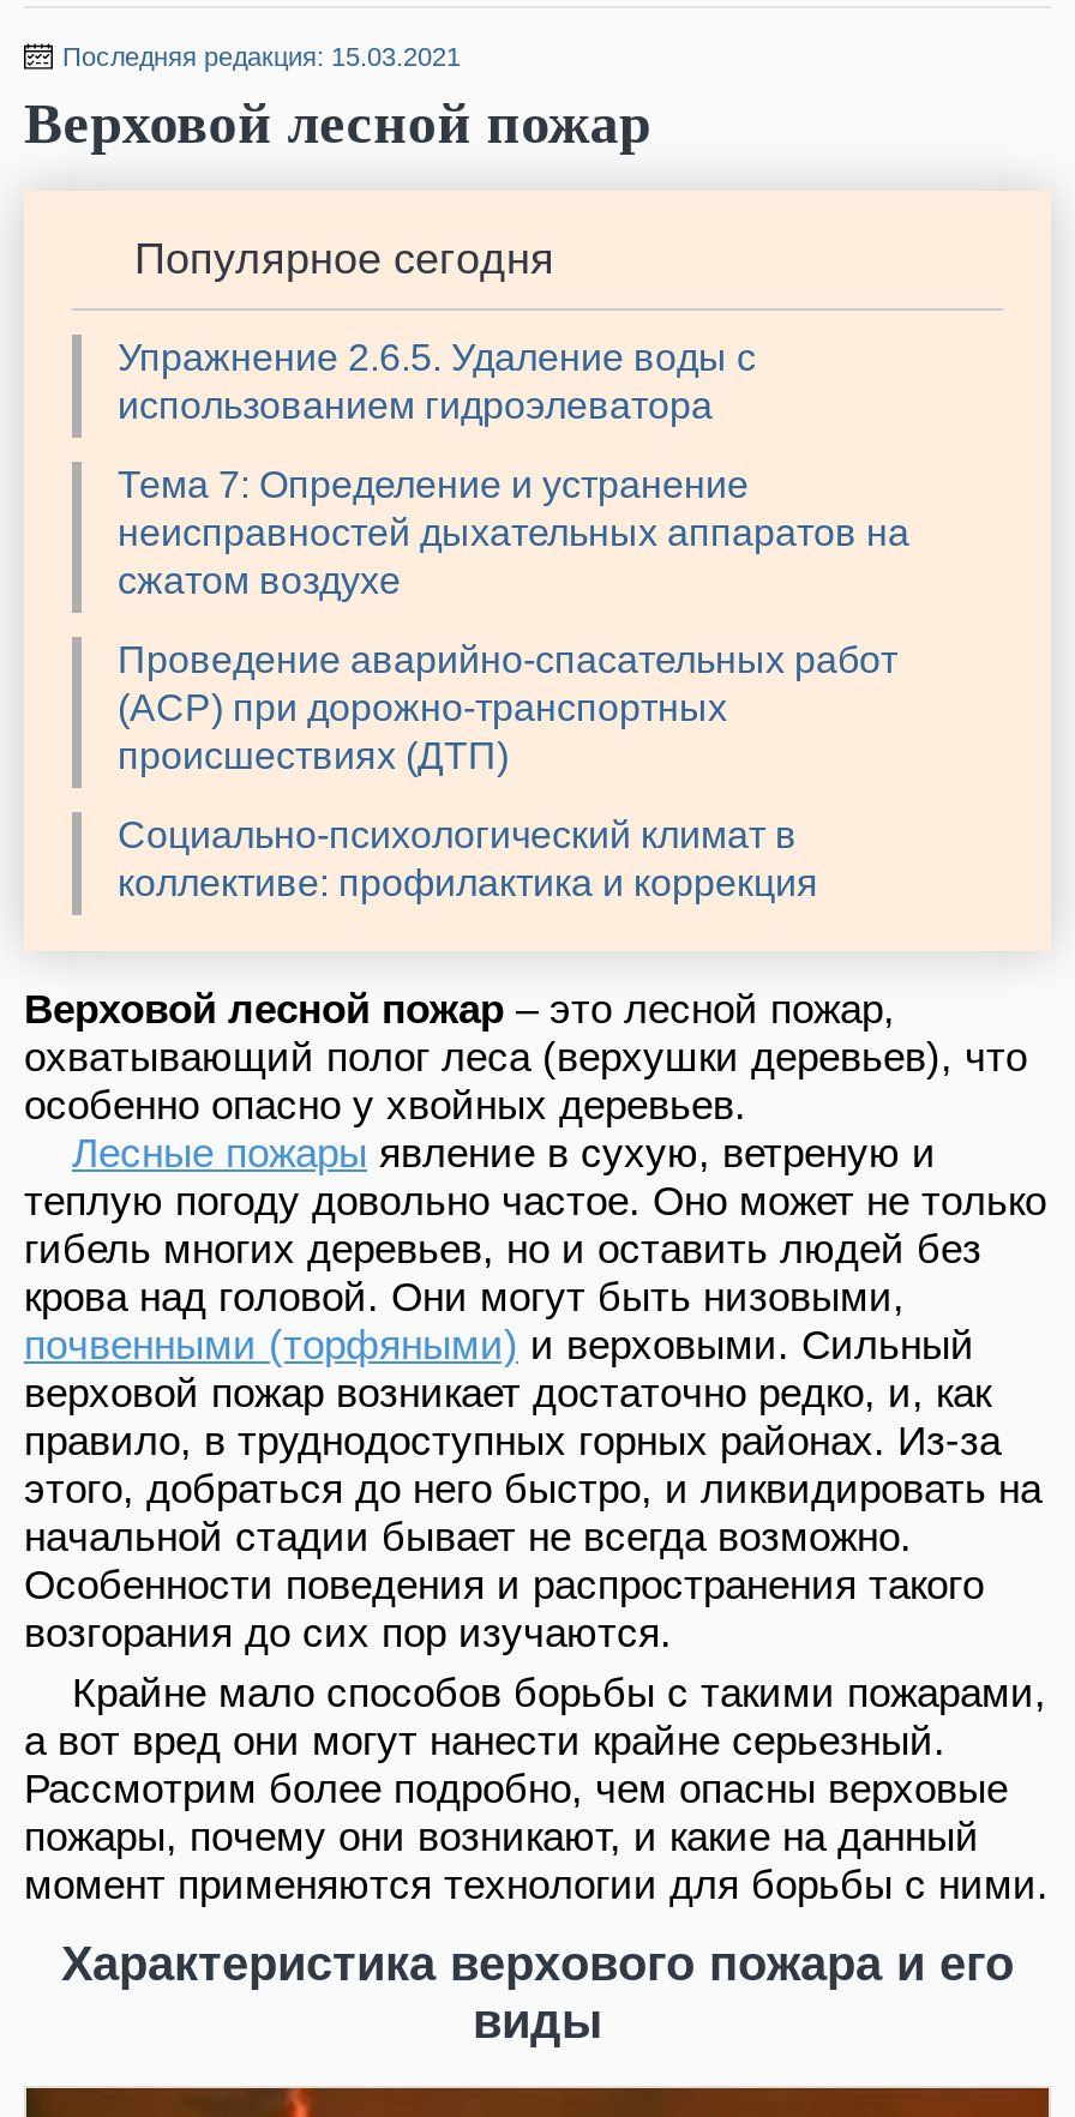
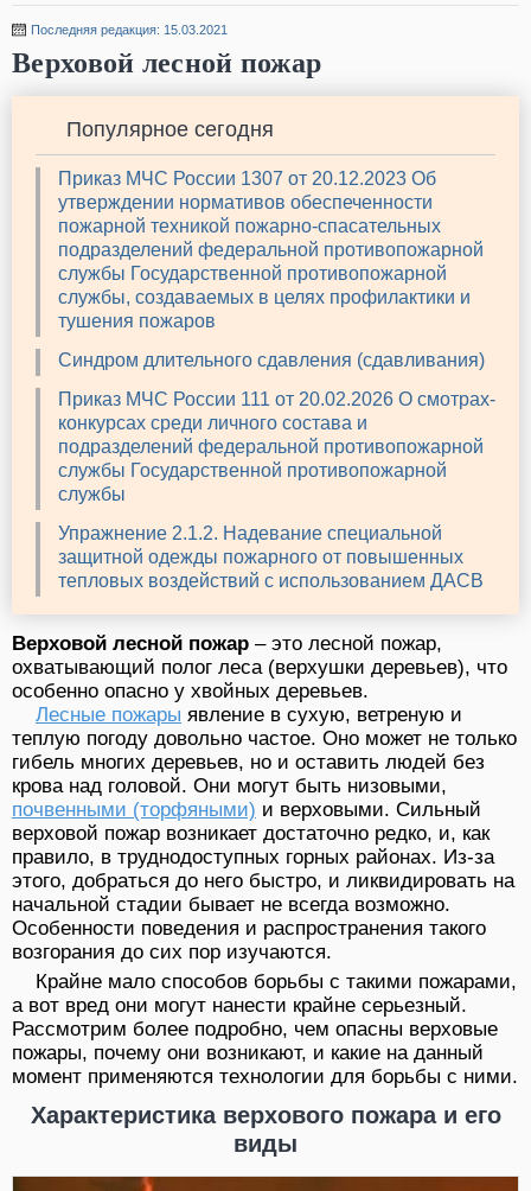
[118,338,756,427] Упражнение 2.6.5. Удаление воды с | использованием гидроэлеватора -> [58,169,484,331] Приказ МЧС России 1307 от 20.12.2023 Об | утверждении нормативов обеспеченности | пожарной техникой пожарно-спасательных | подразделений федеральной противопожарной | службы Государственной противопожарной | службы, создаваемых в целях профилактики и | тушения пожаров
[118,465,909,602] Тема 7: Определение и устранение | неисправностей дыхательных аппаратов на | сжатом воздухе -> [58,350,485,371] Синдром длительного сдавления (сдавливания)
[118,640,897,777] Проведение аварийно-спасательных работ | (АСР) при дорожно-транспортных | происшествиях (ДТП) -> [58,390,495,505] Приказ МЧС России 111 от 20.02.2026 О смотрах- | конкурсах среди личного состава и | подразделений федеральной противопожарной | службы Государственной противопожарной | службы
[118,815,818,904] Социально-психологический климат в | коллективе: профилактика и коррекция -> [58,524,484,591] Упражнение 2.1.2. Надевание специальной | защитной одежды пожарного от повышенных | тепловых воздействий с использованием ДАСВ

